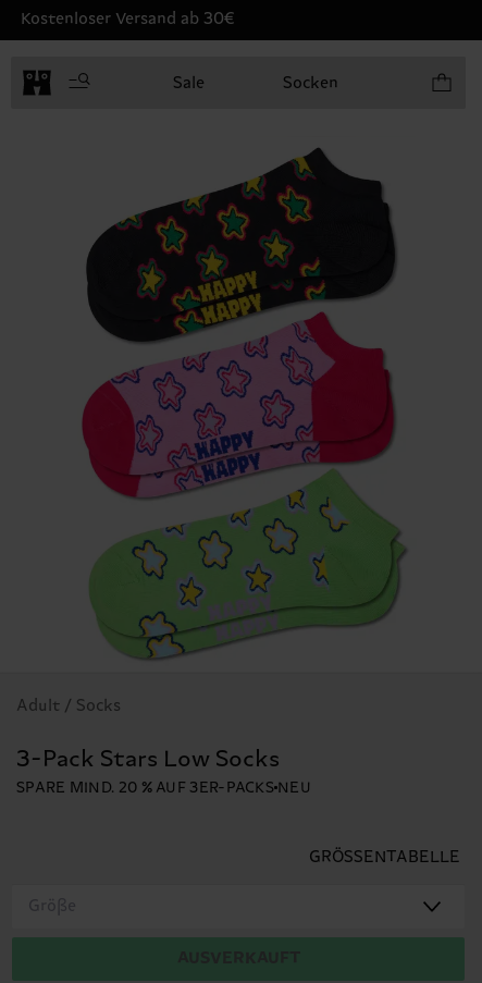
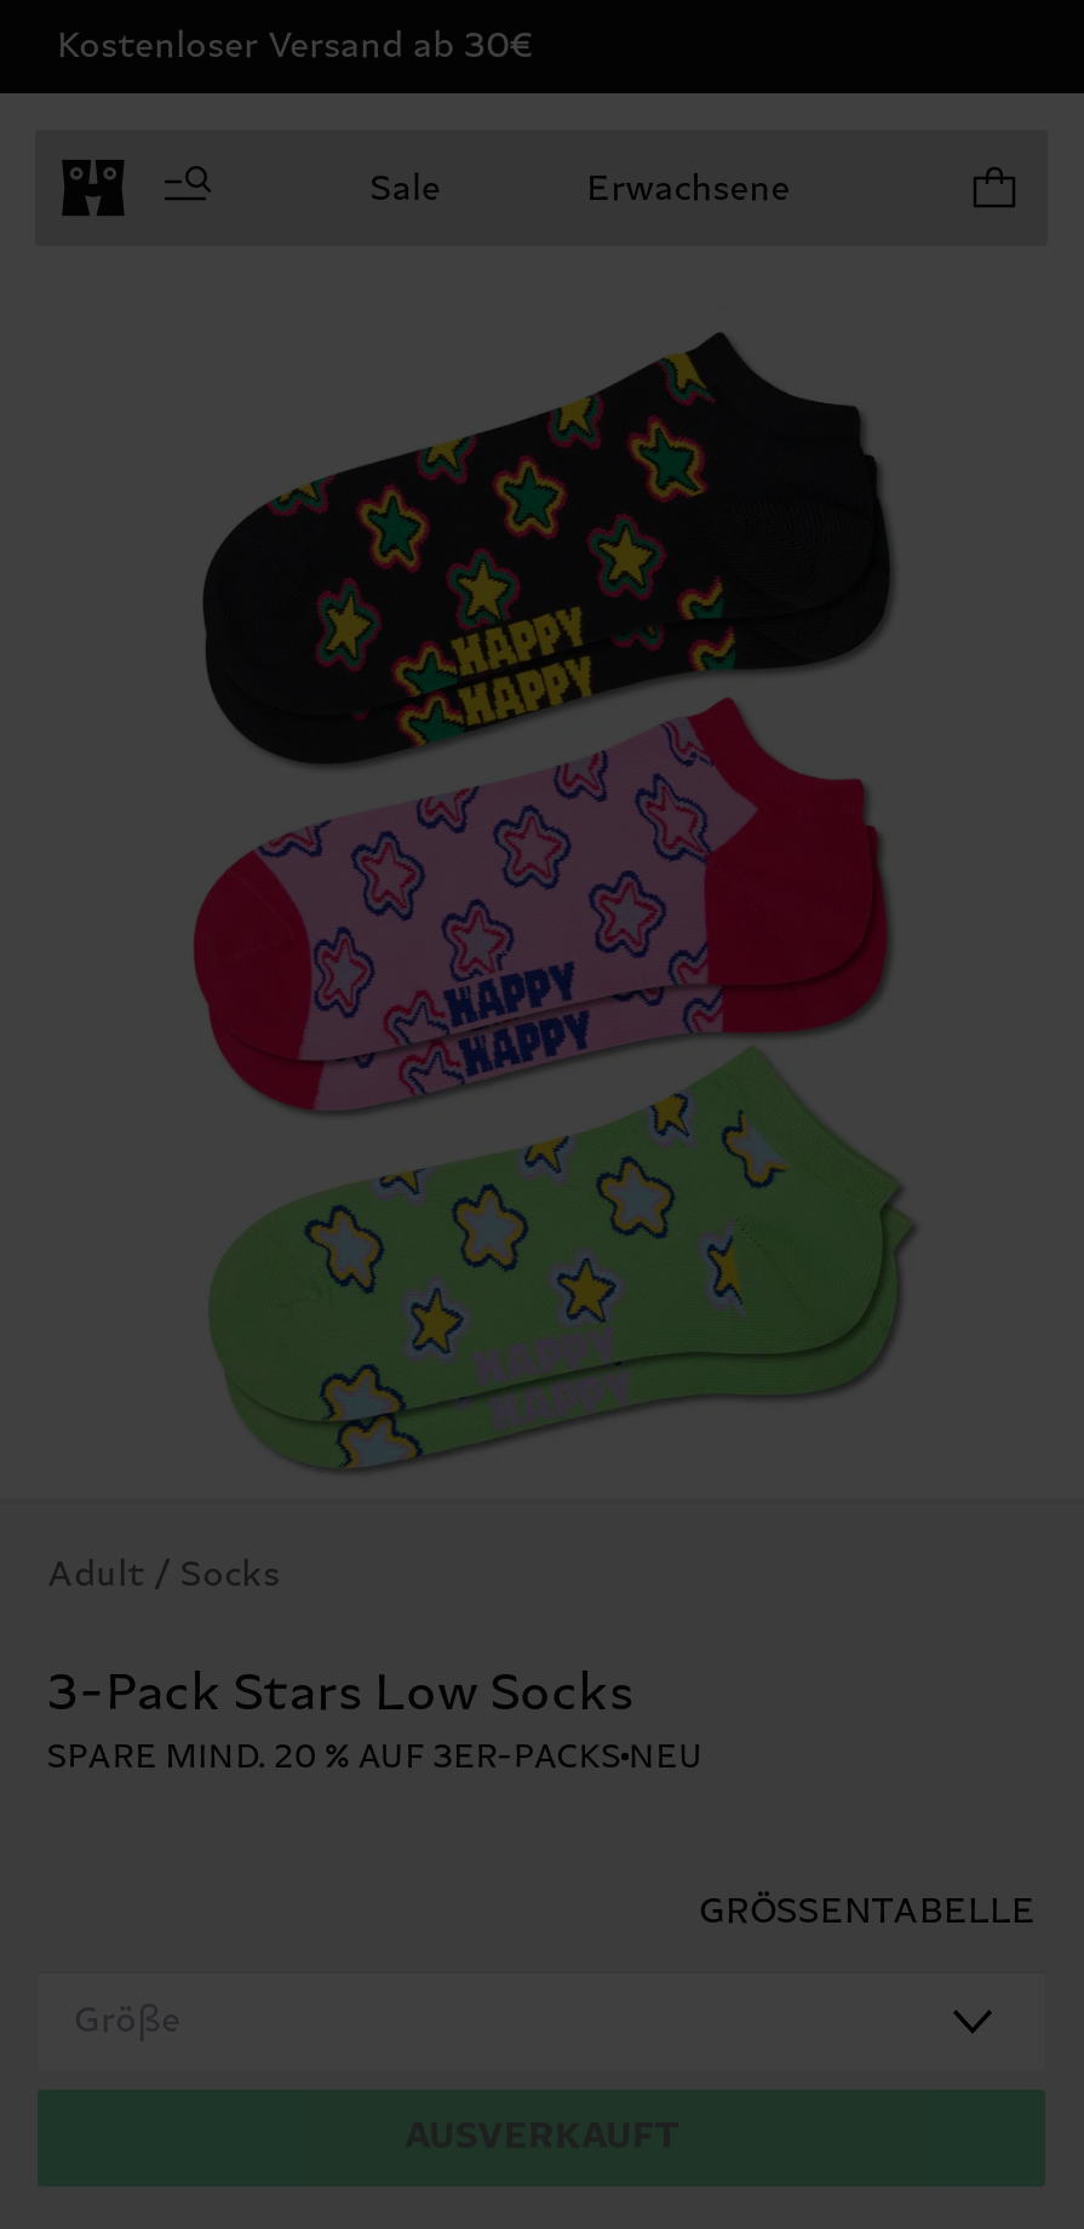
[283,73,338,92] Socken -> [587,167,790,208] Erwachsene

